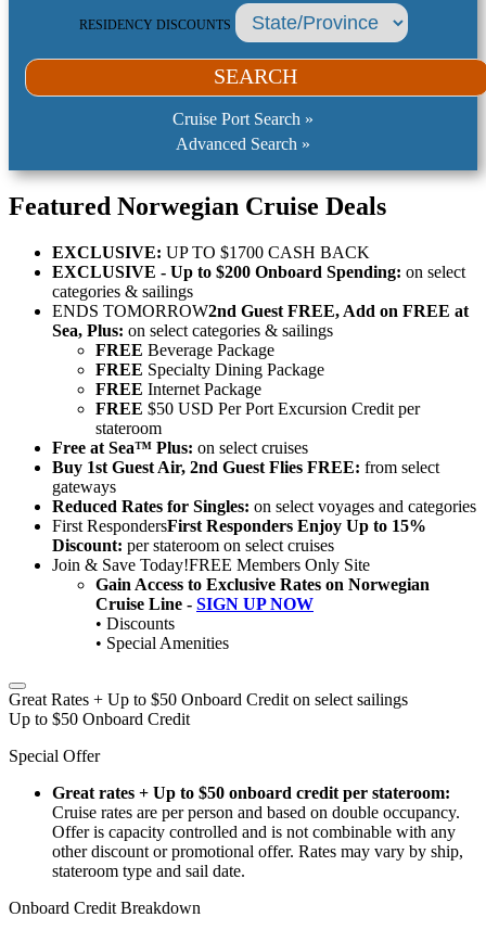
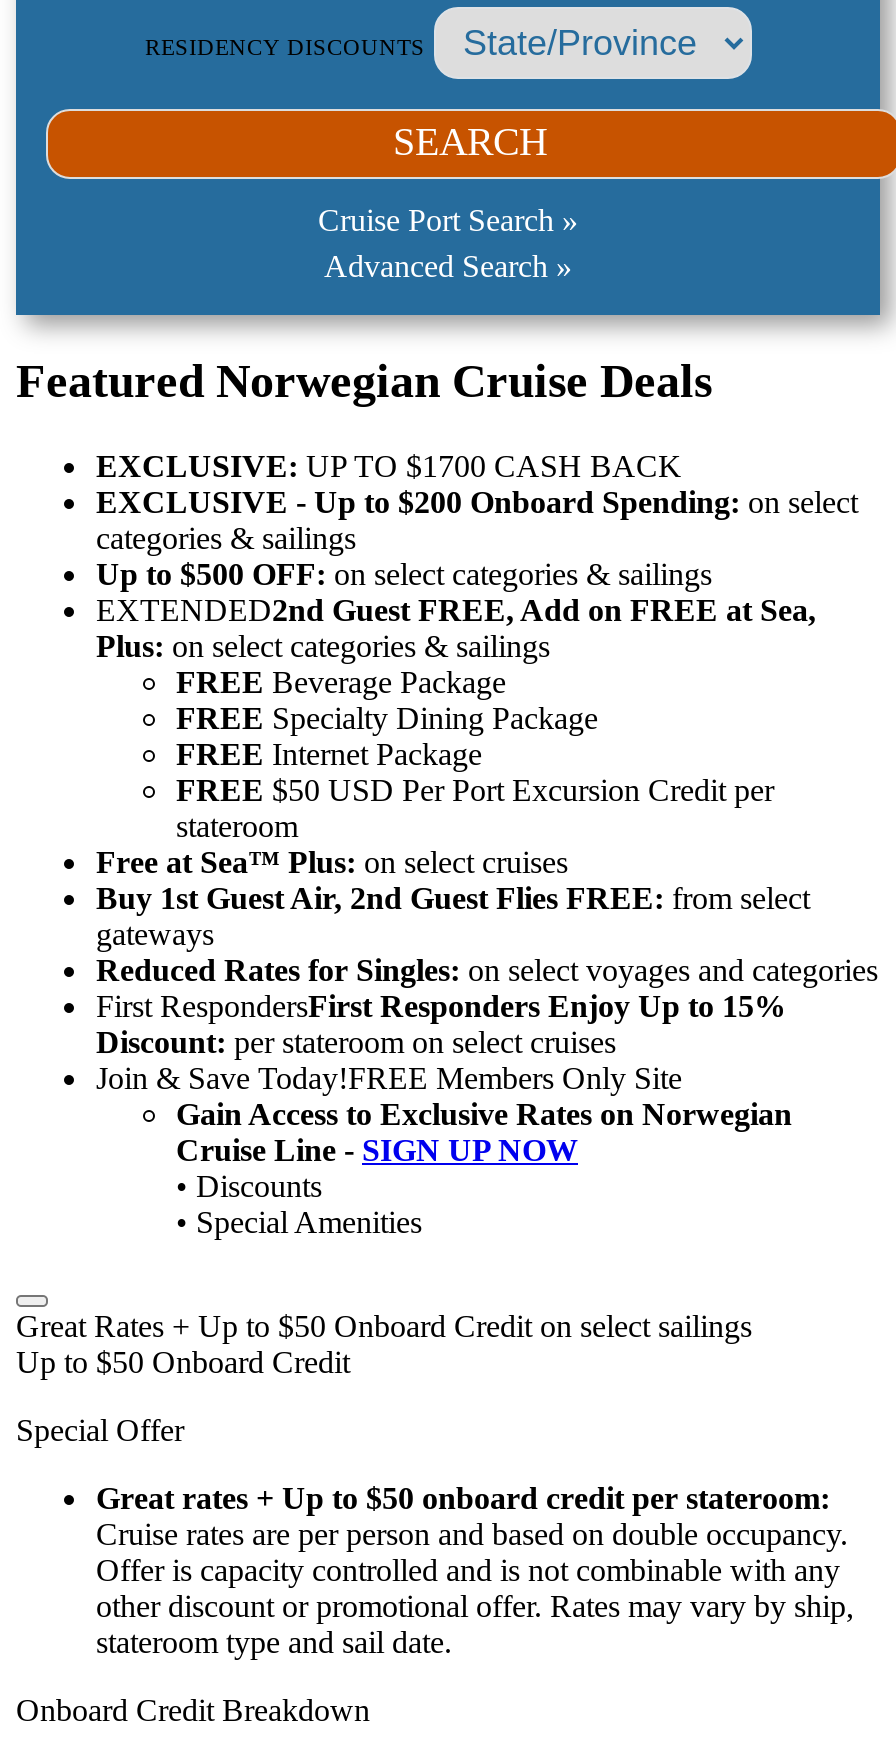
[52,301,469,339] ENDS TOMORROW2nd Guest FREE, Add on FREE at | Sea, Plus: on select categories & sailings -> [96,556,816,662] Up to $500 OFF: on select categories & sailings | EXTENDED2nd Guest FREE, Add on FREE at Sea, | Plus: on select categories & sailings

